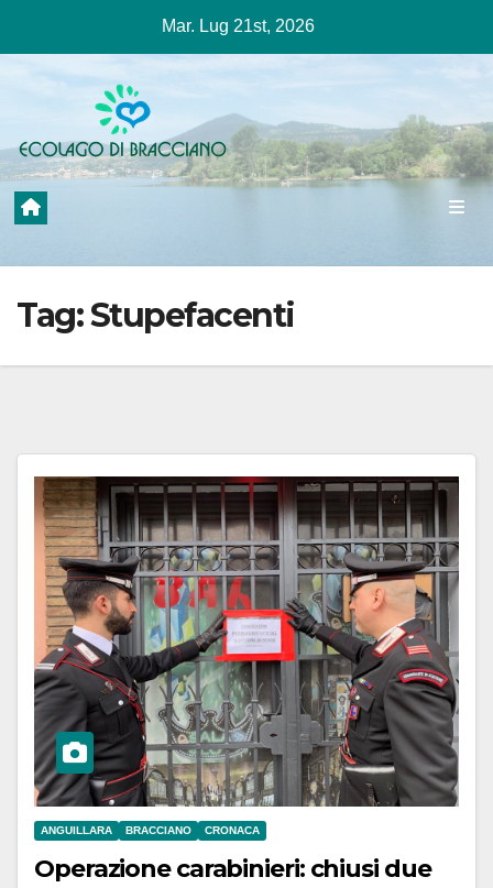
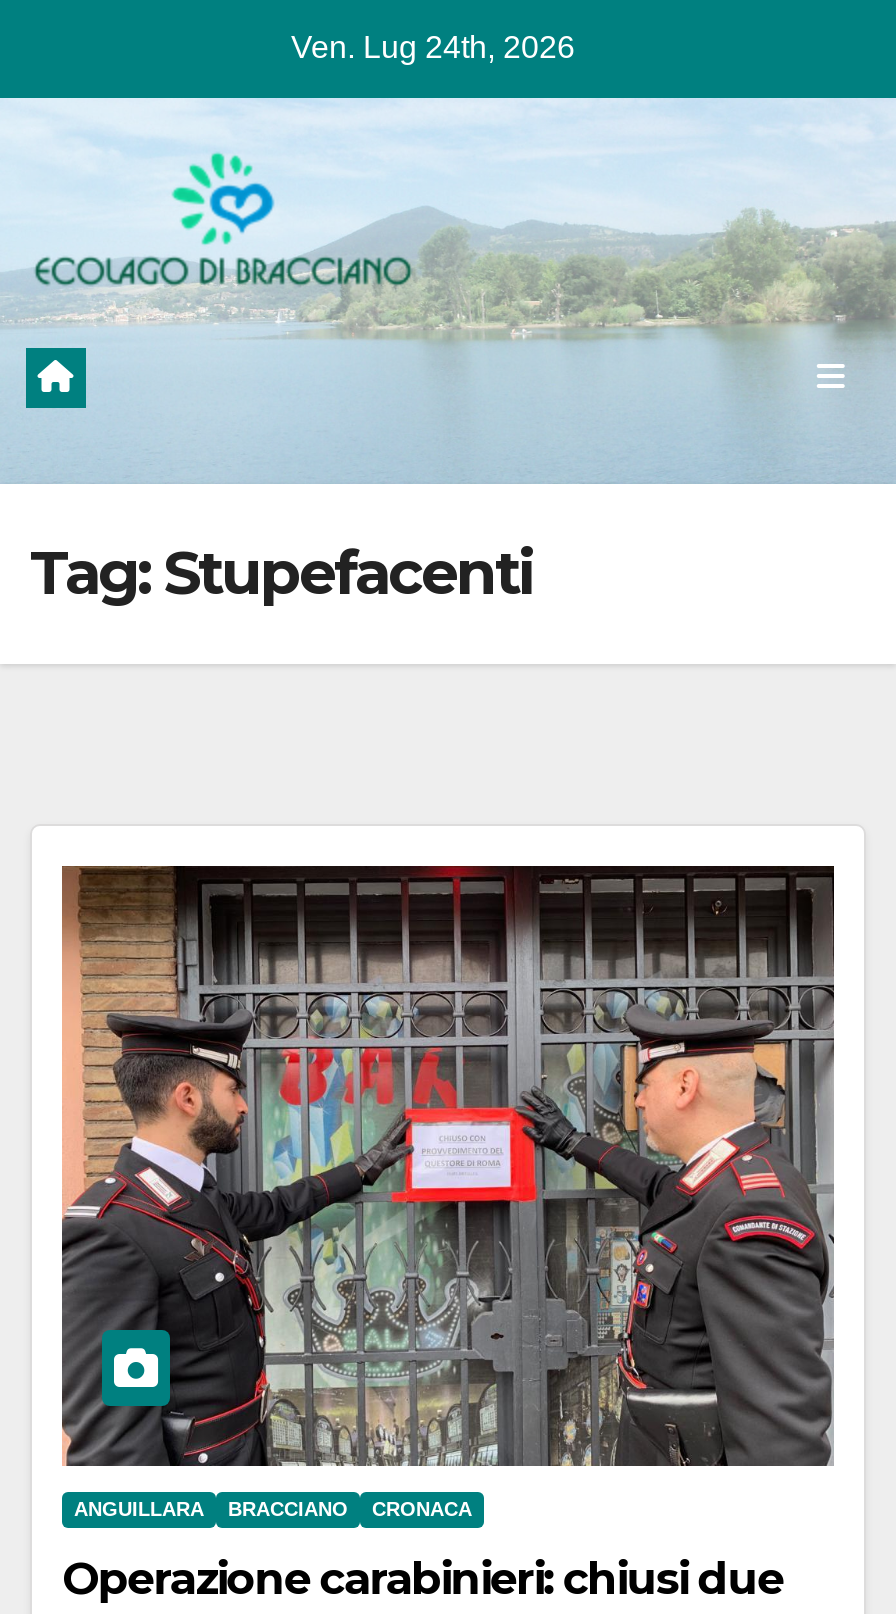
[162,17,315,35] Mar. Lug 21st, 2026 -> [291,30,575,64] Ven. Lug 24th, 2026

